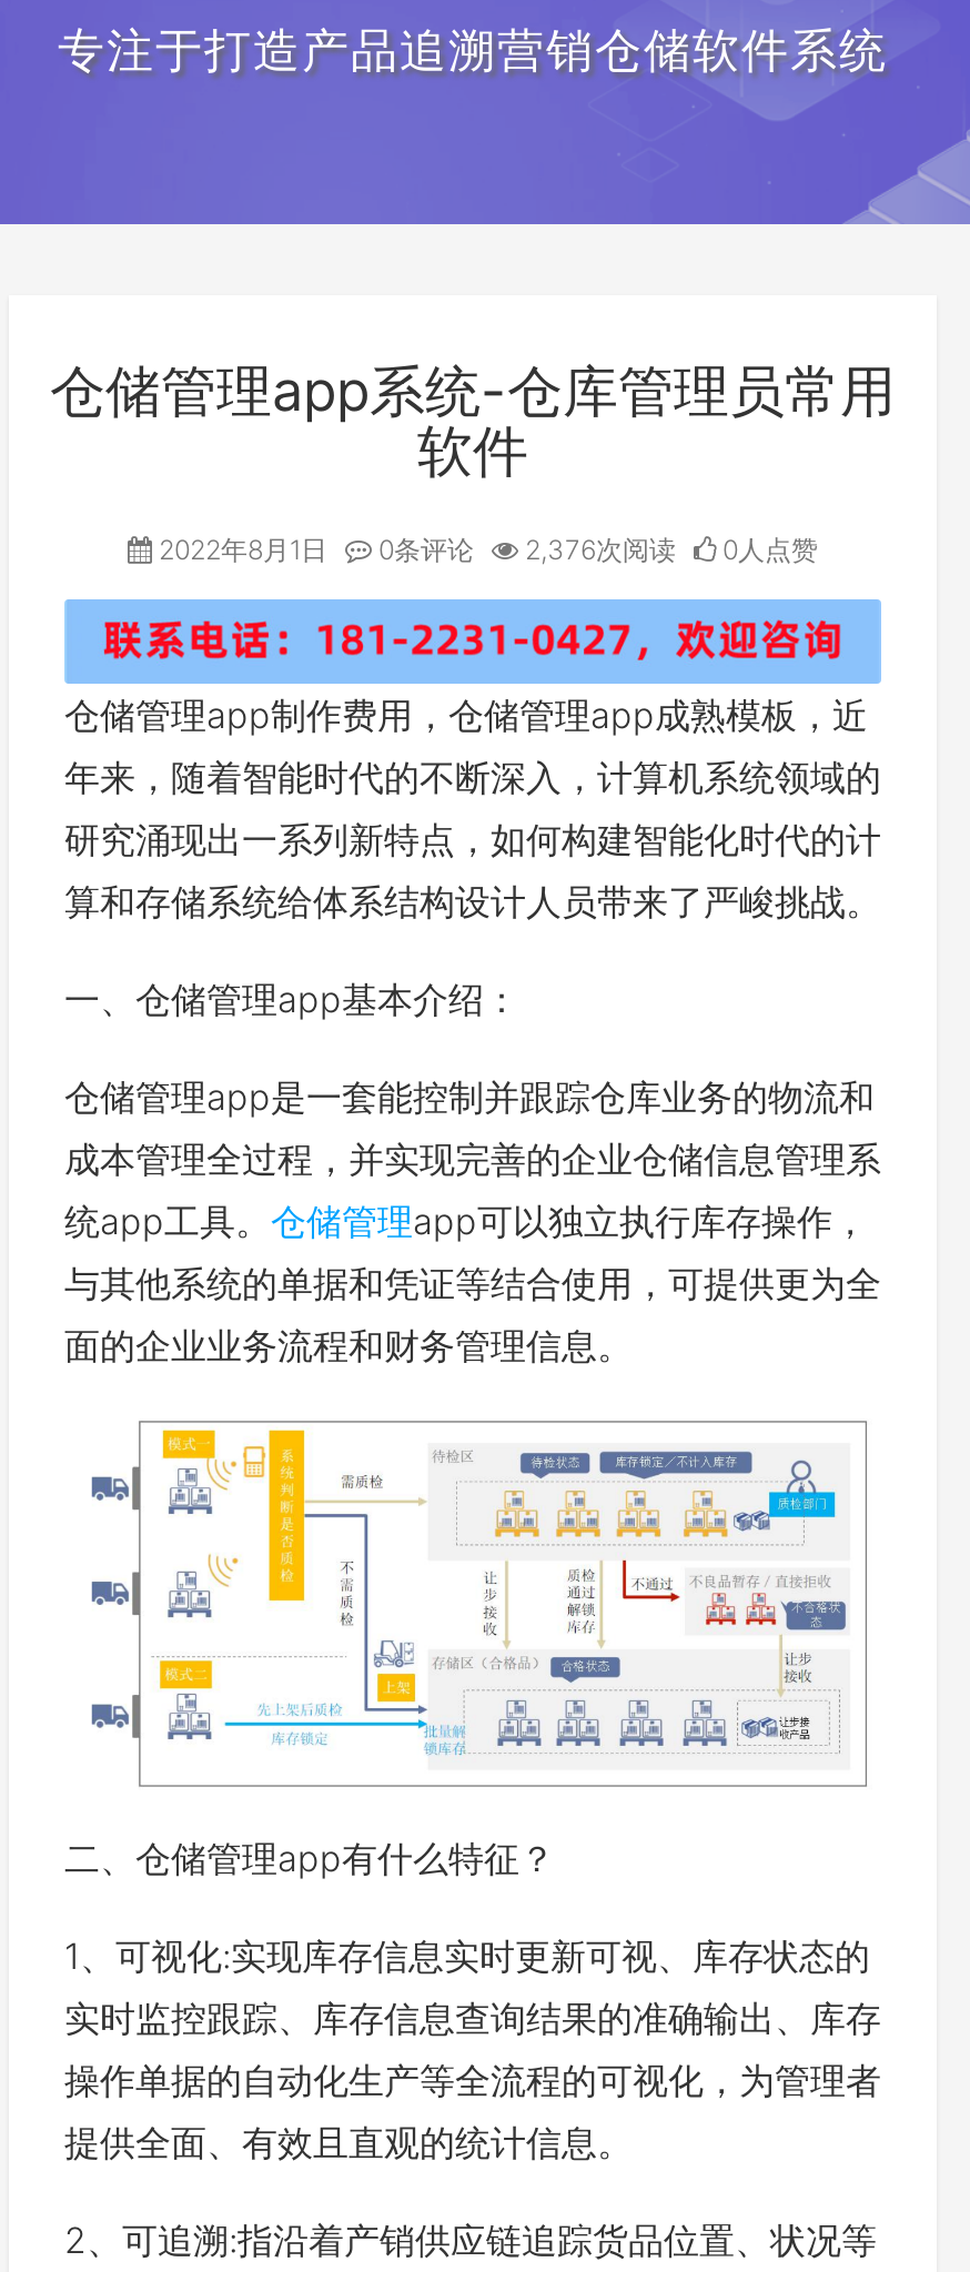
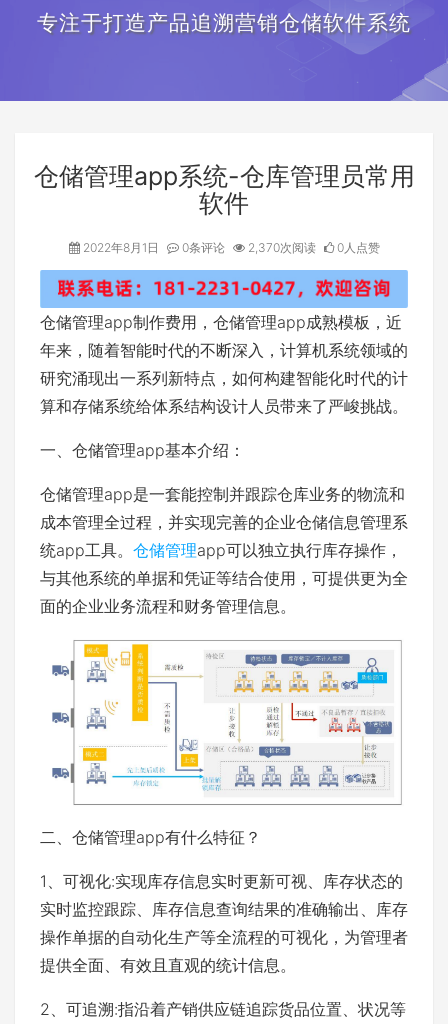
[518,533,683,566] 2,376次阅读 -> [244,240,318,255] 2,370次阅读

